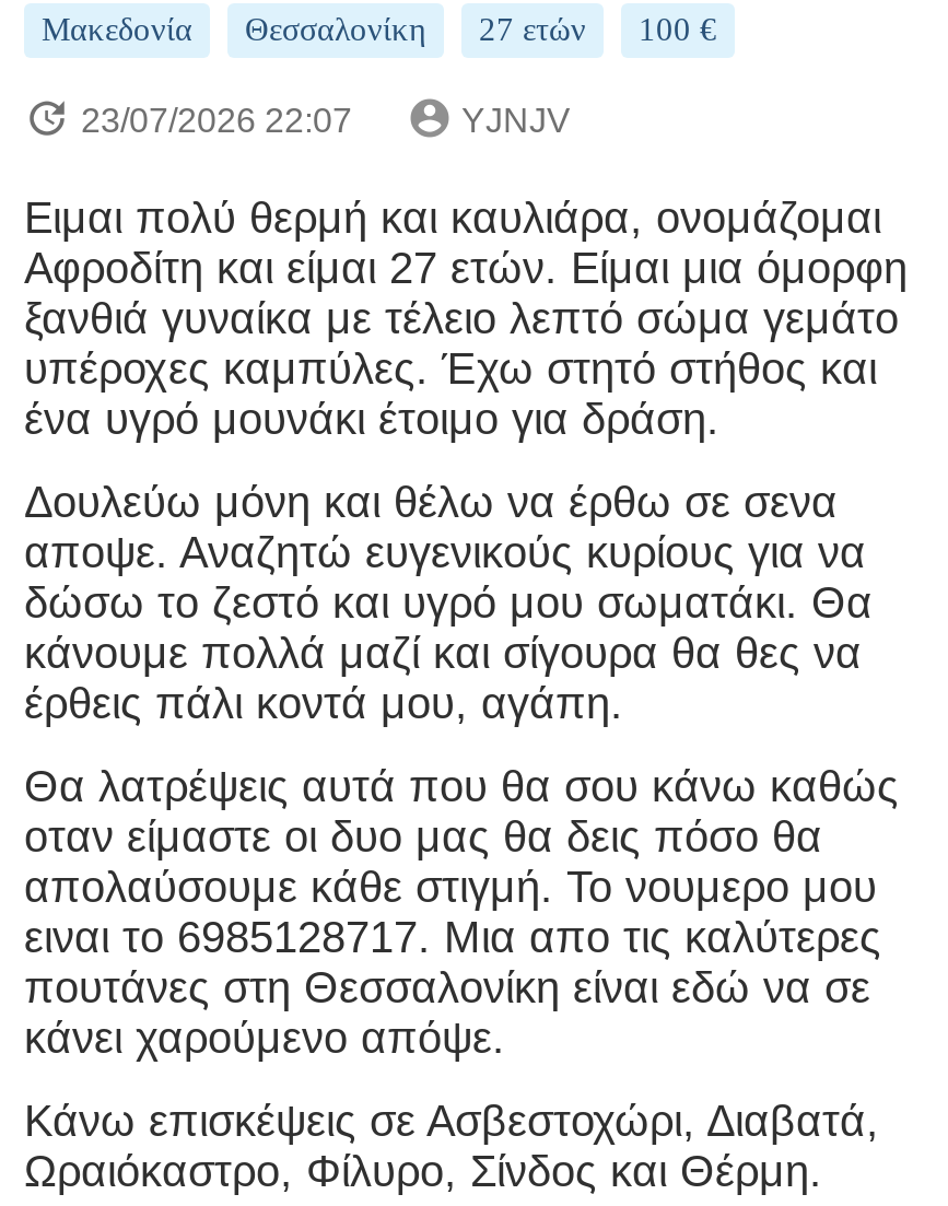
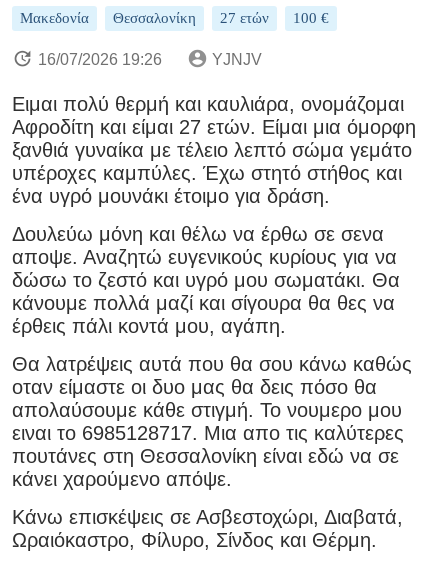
[81,101,352,139] 23/07/2026 22:07 -> [38,51,162,68] 16/07/2026 19:26

